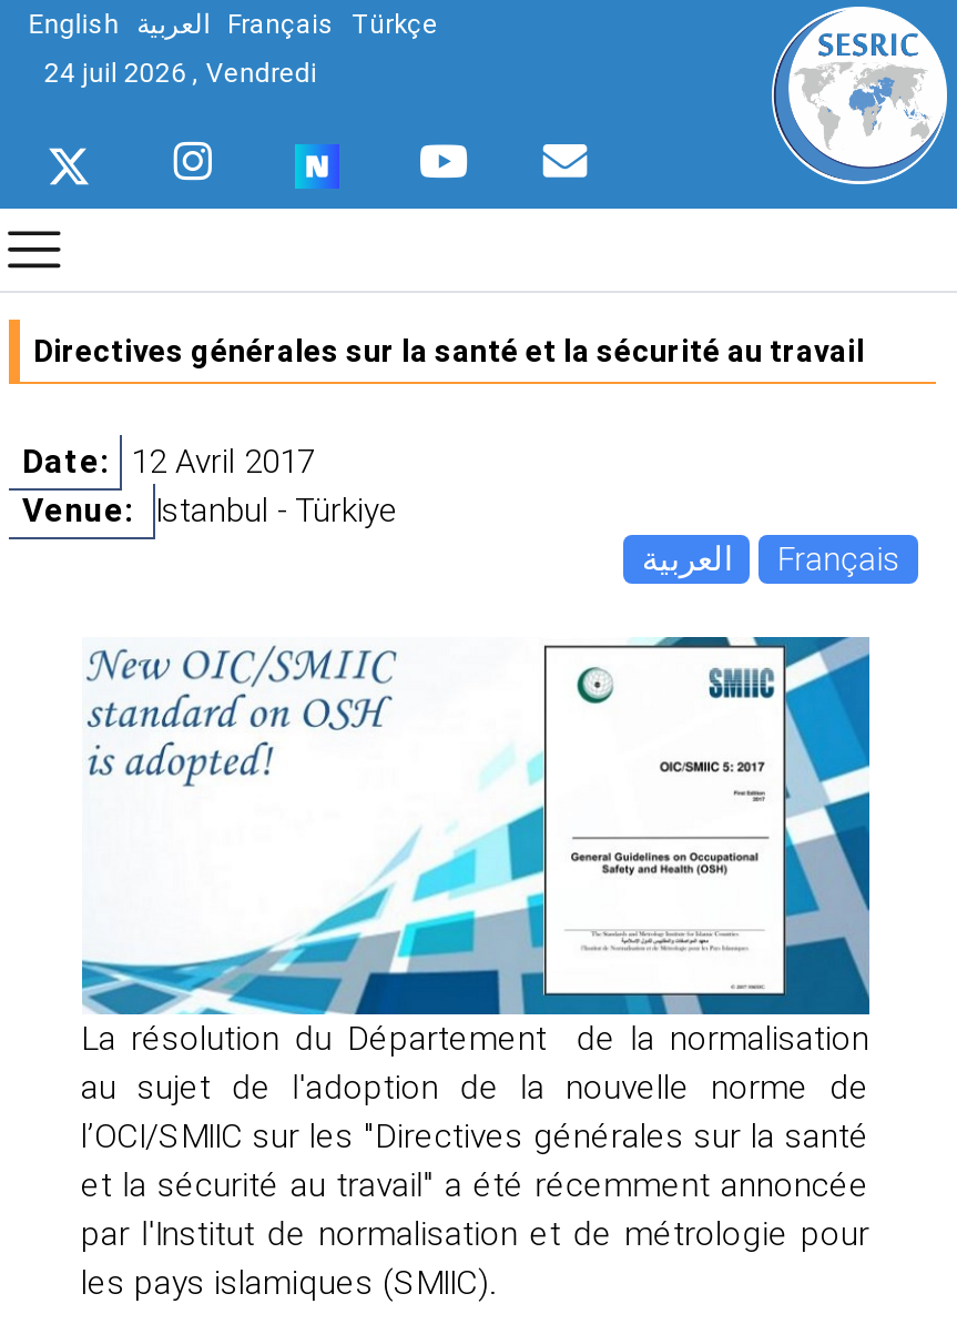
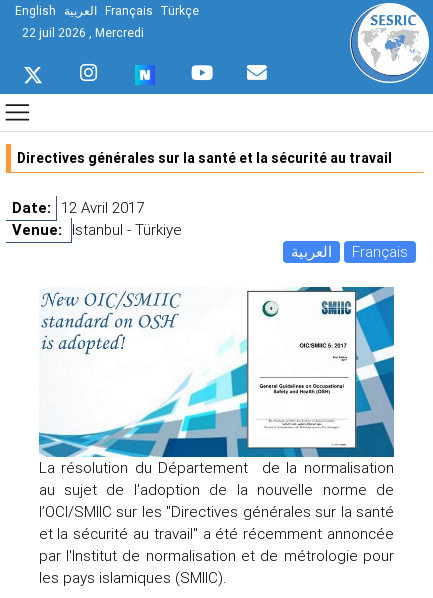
[44,55,317,89] 24 juil 2026 , Vendredi -> [22,25,144,40] 22 juil 2026 , Mercredi

